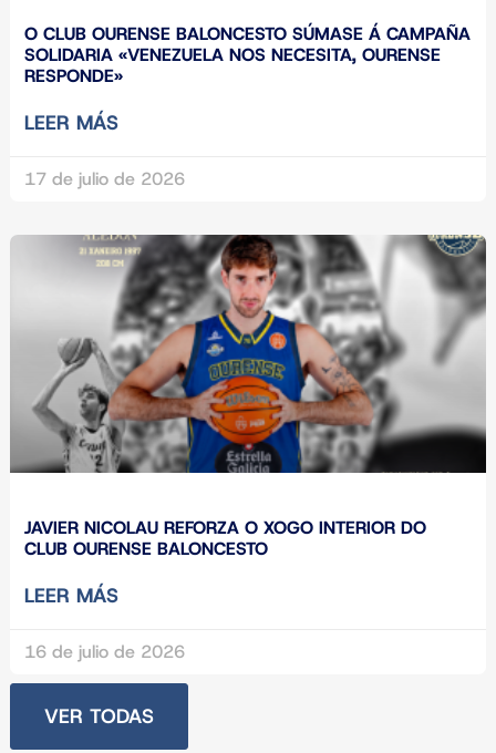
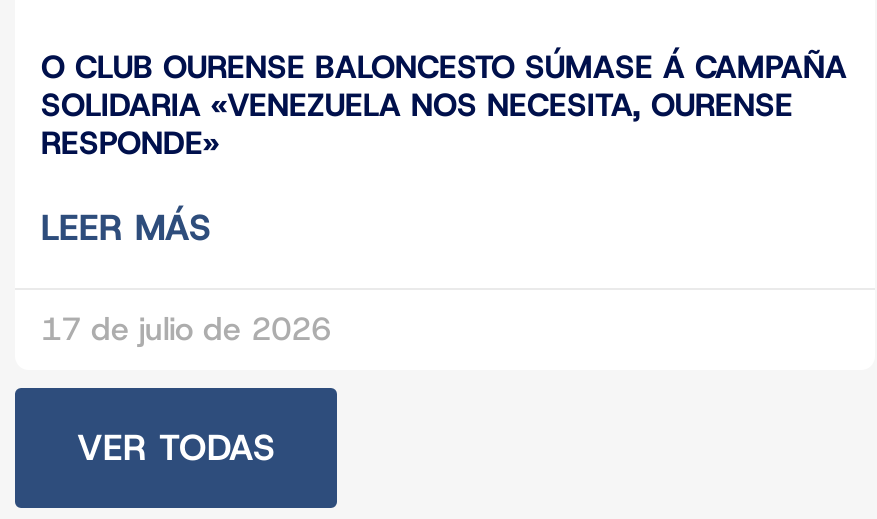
[9,234,487,663] [image] | JAVIER NICOLAU REFORZA O XOGO INTERIOR DO | CLUB OURENSE BALONCESTO | LEER MÁS | 16 de julio de 2026 -> none

